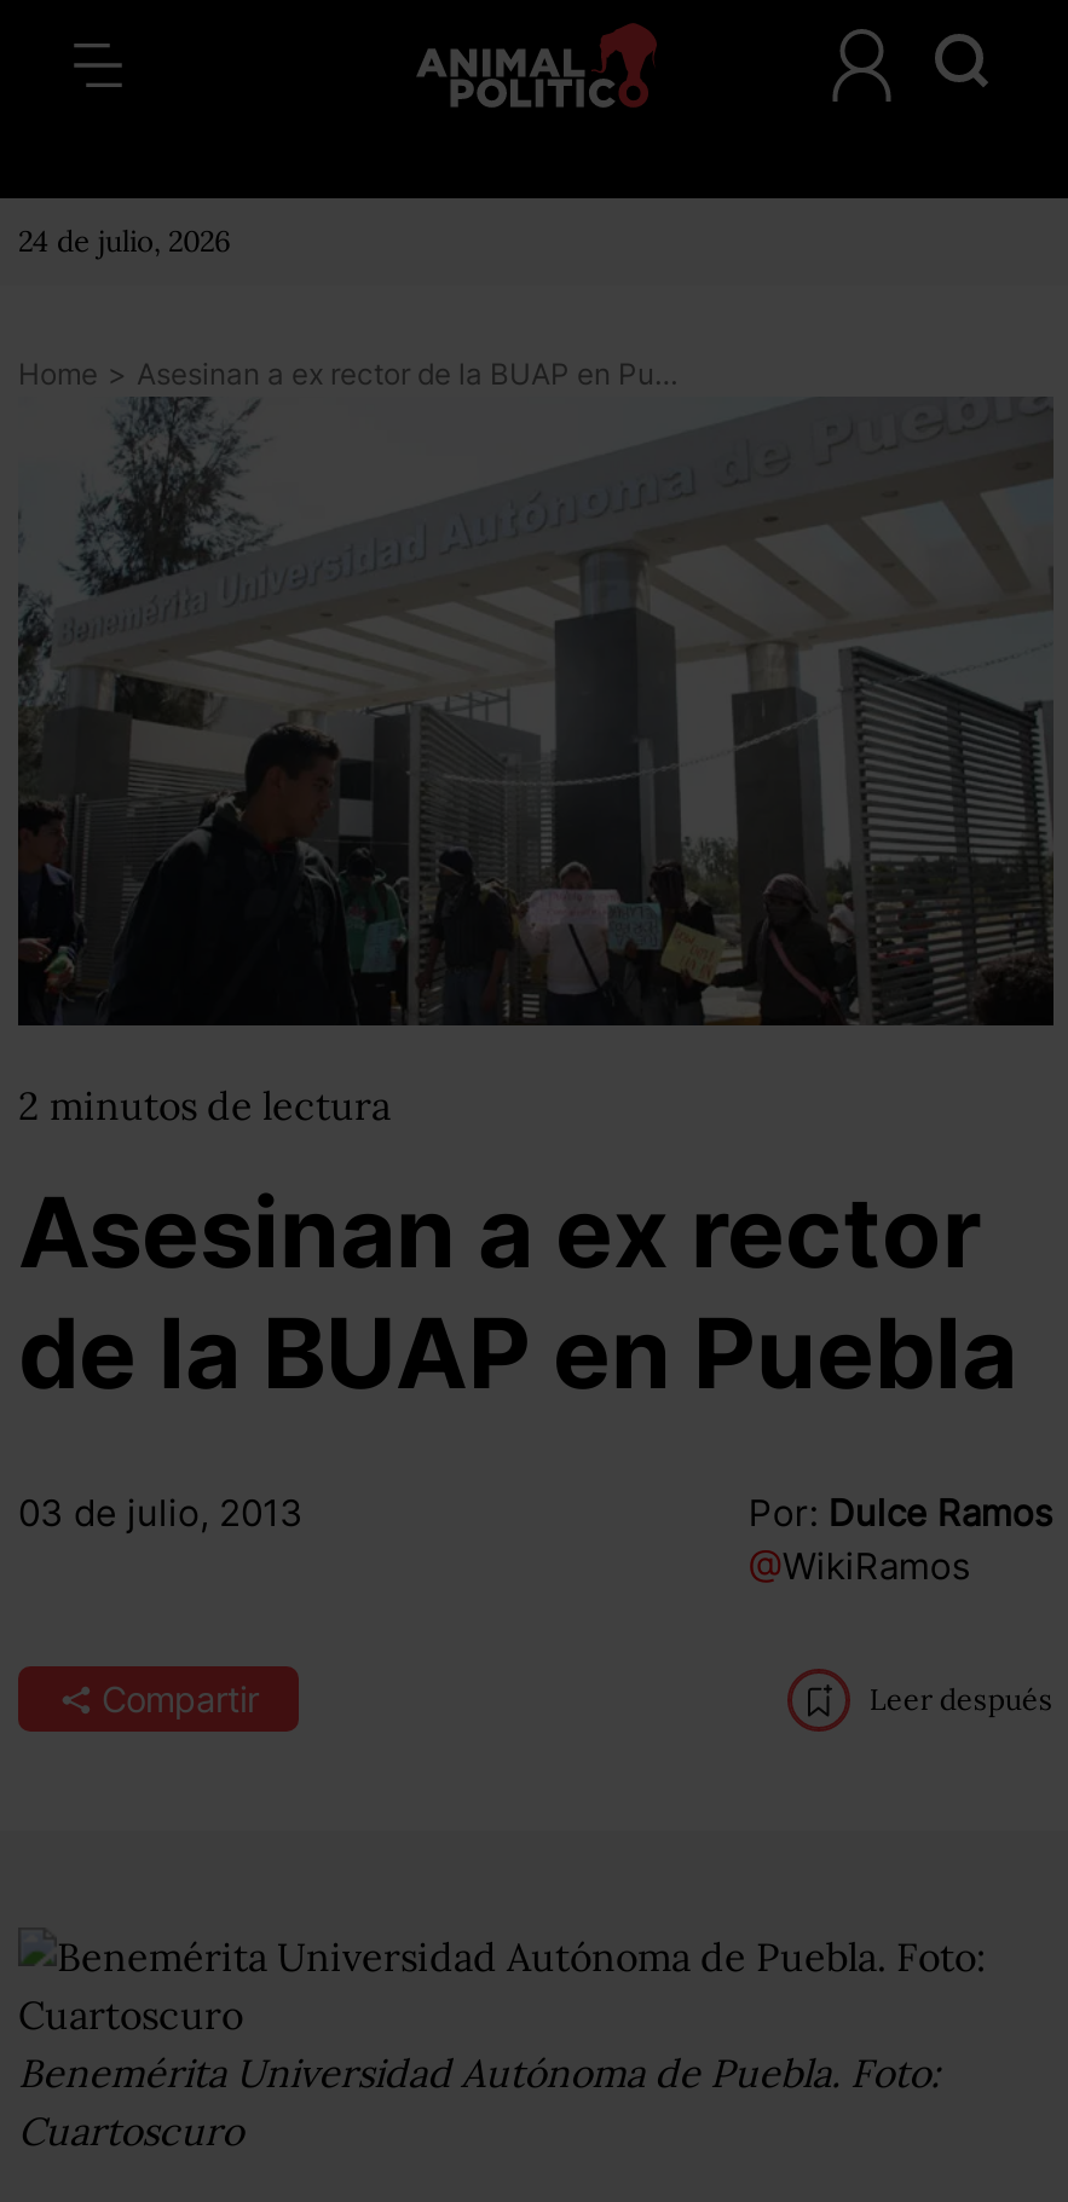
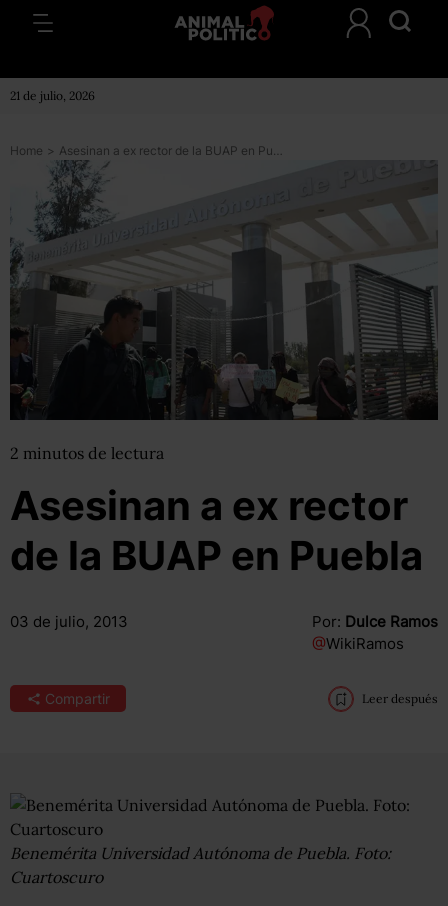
[18,222,231,259] 24 de julio, 2026 -> [10,88,95,103] 21 de julio, 2026

